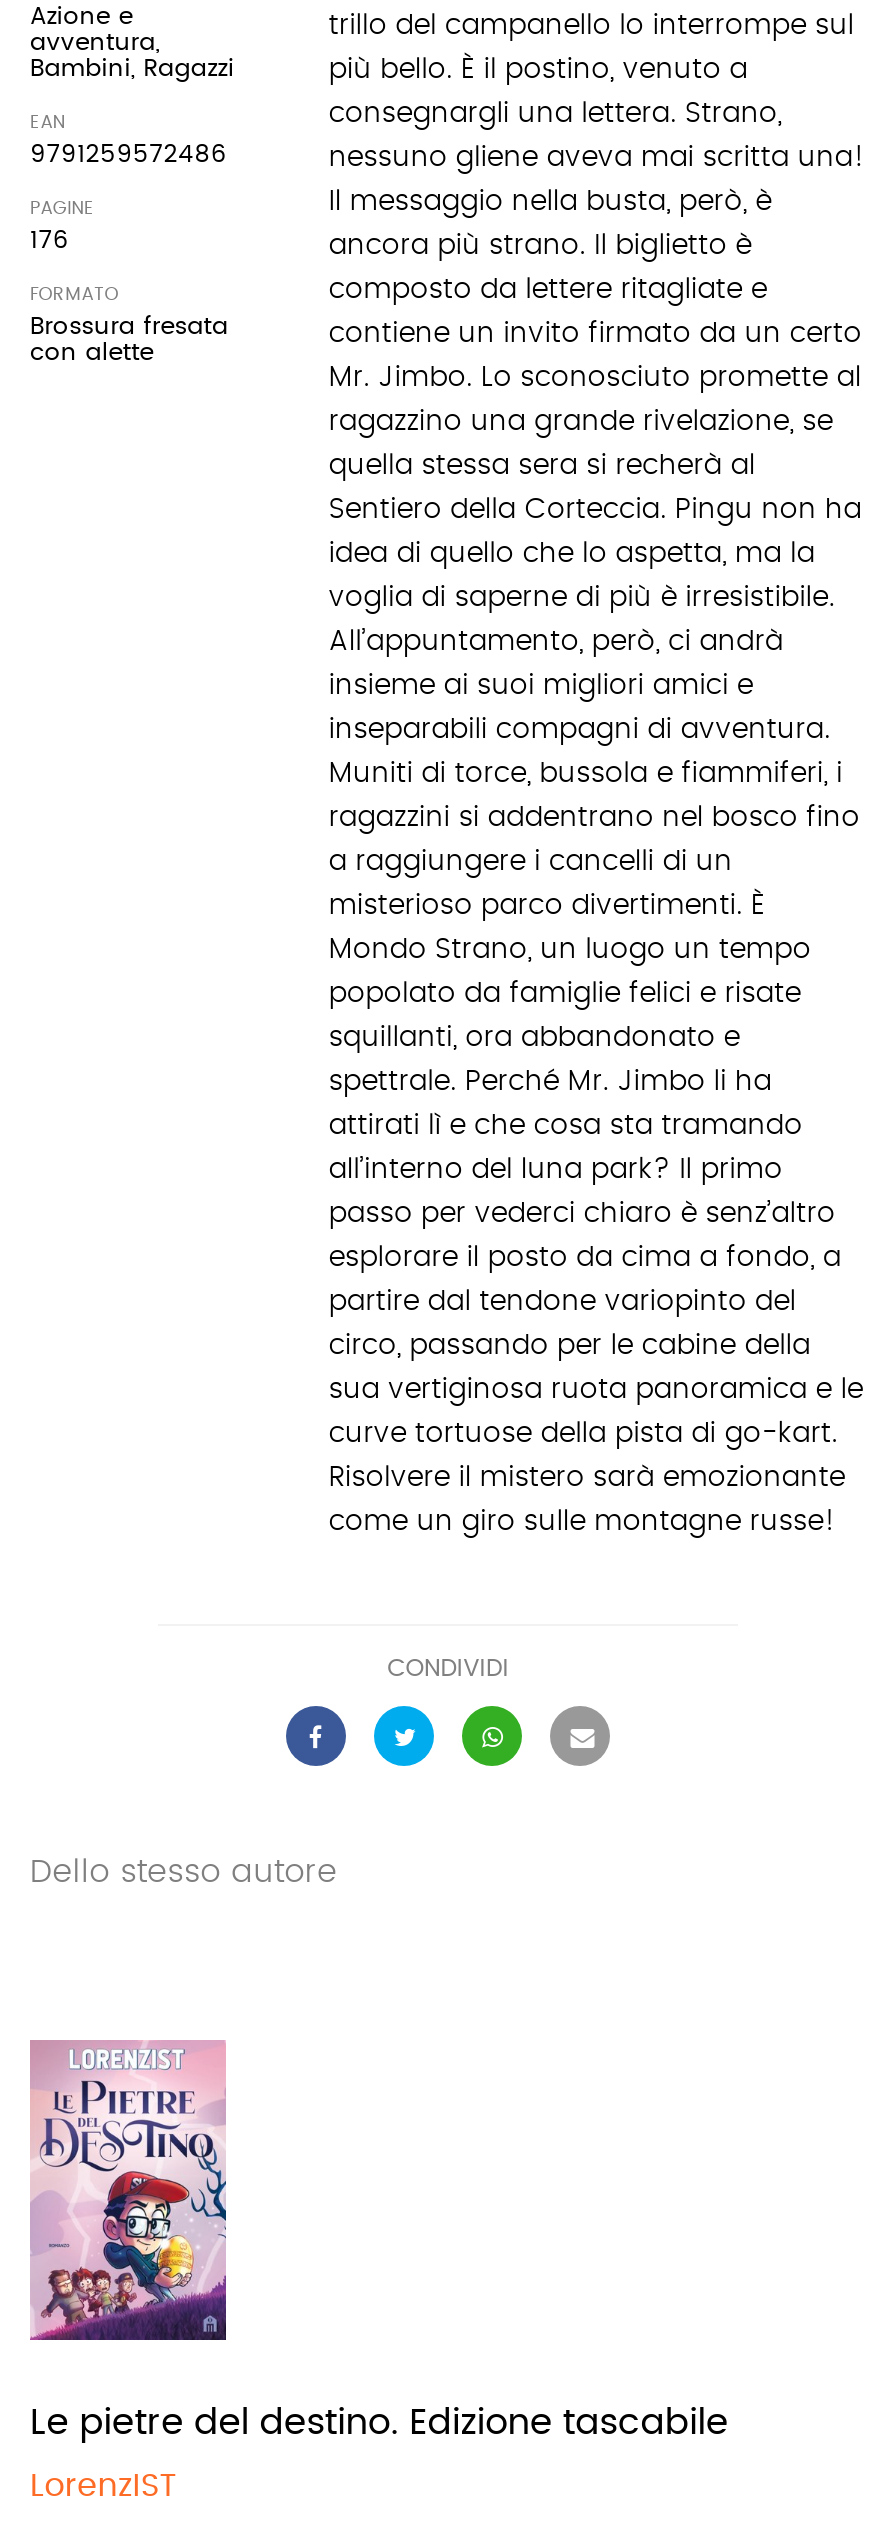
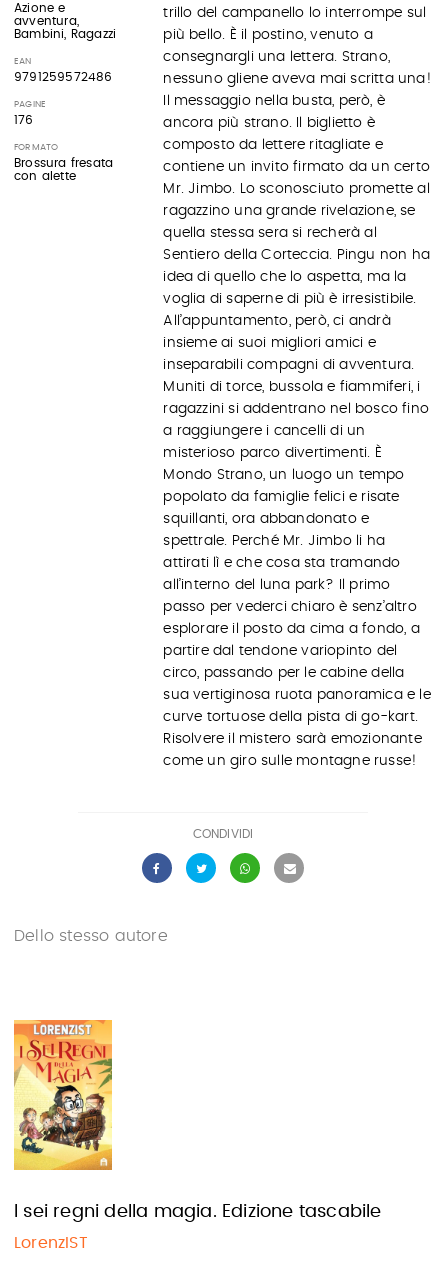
[28,2038,728,2442] [image] | Le pietre del destino. Edizione tascabile -> [13,1019,382,1221] [image] | I sei regni della magia. Edizione tascabile

